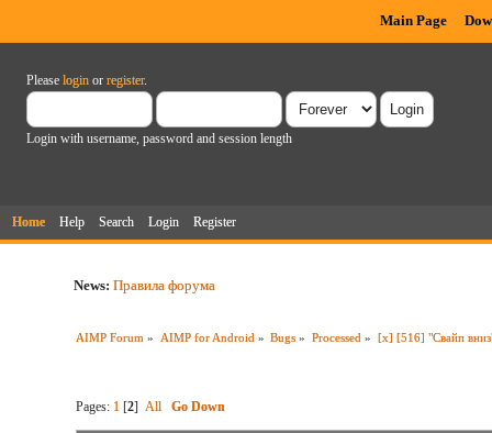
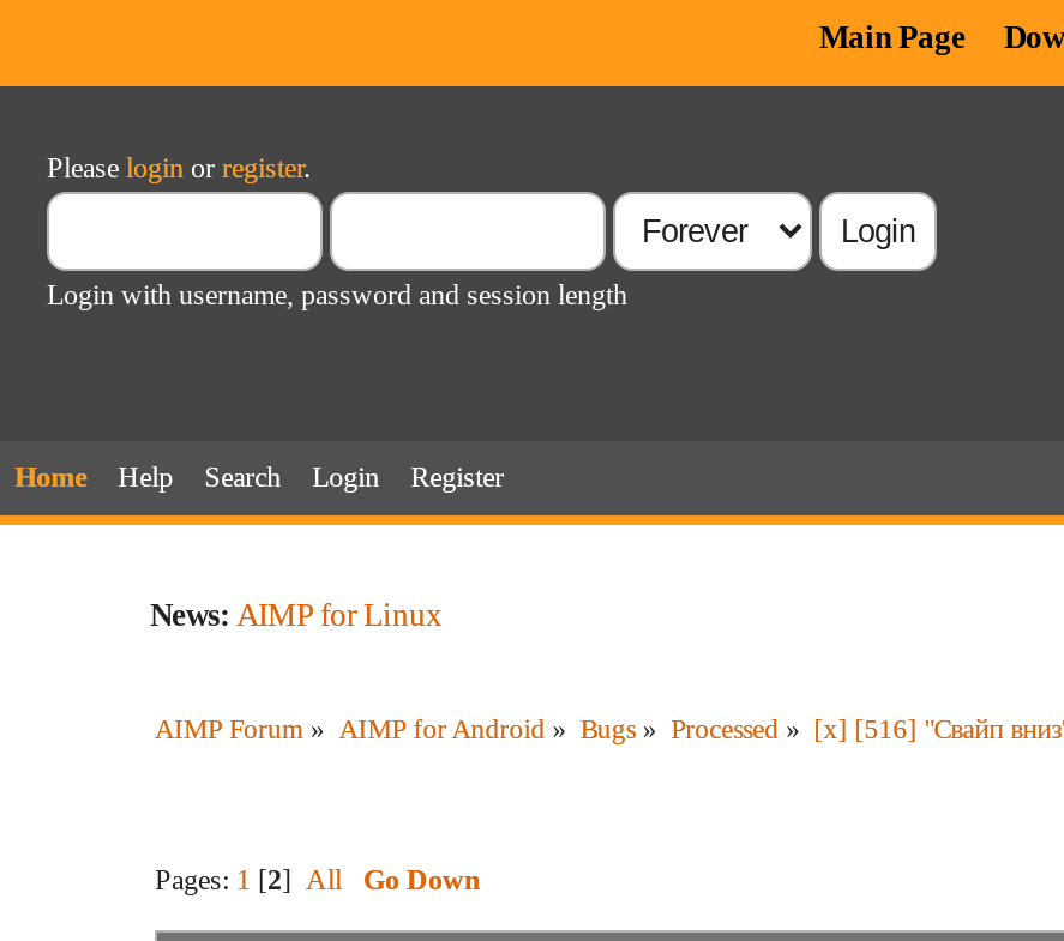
[74,277,215,293] News: Правила форума -> [150,597,443,633] News: AIMP for Linux

